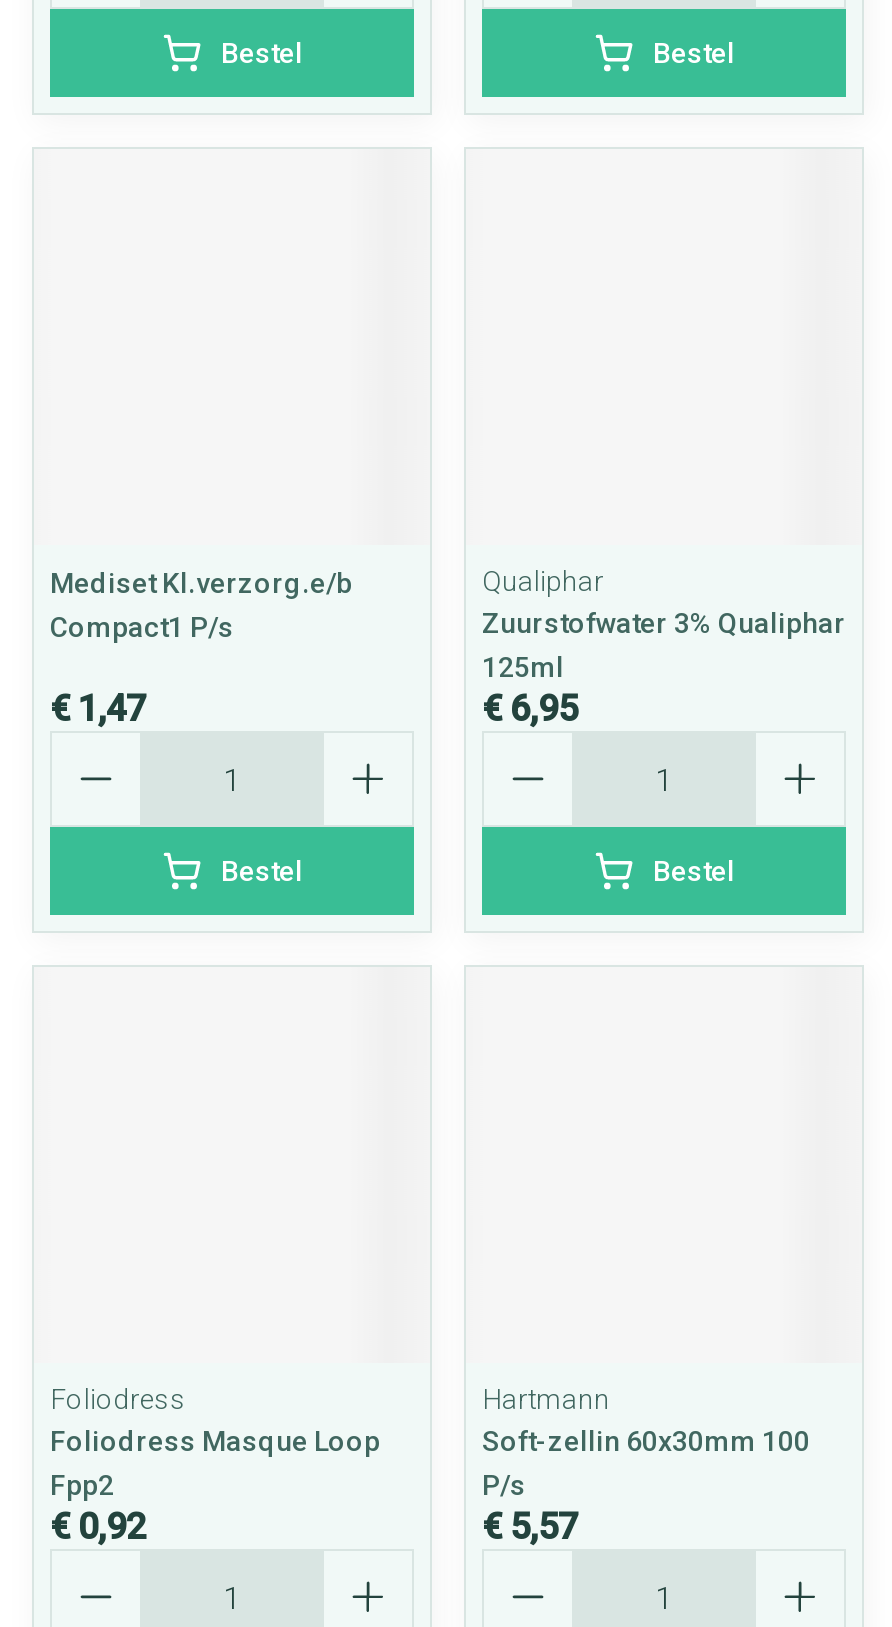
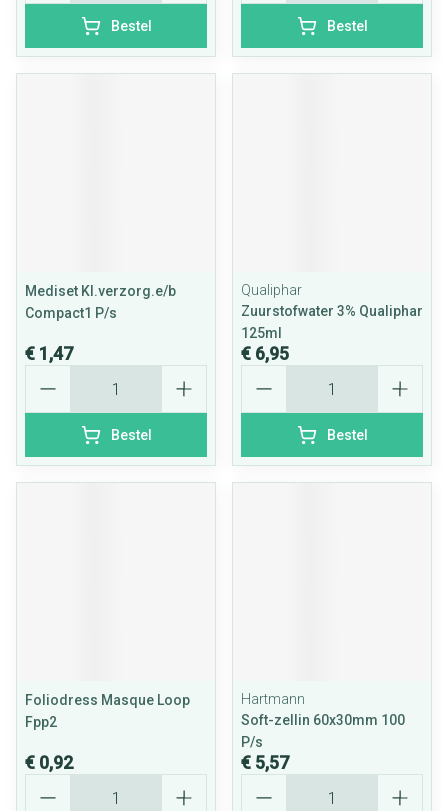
[50,1383,186,1415] Foliodress -> none
moved [50,1425,380,1501] -> [25,692,190,730]: Foliodress Masque Loop | Fpp2

